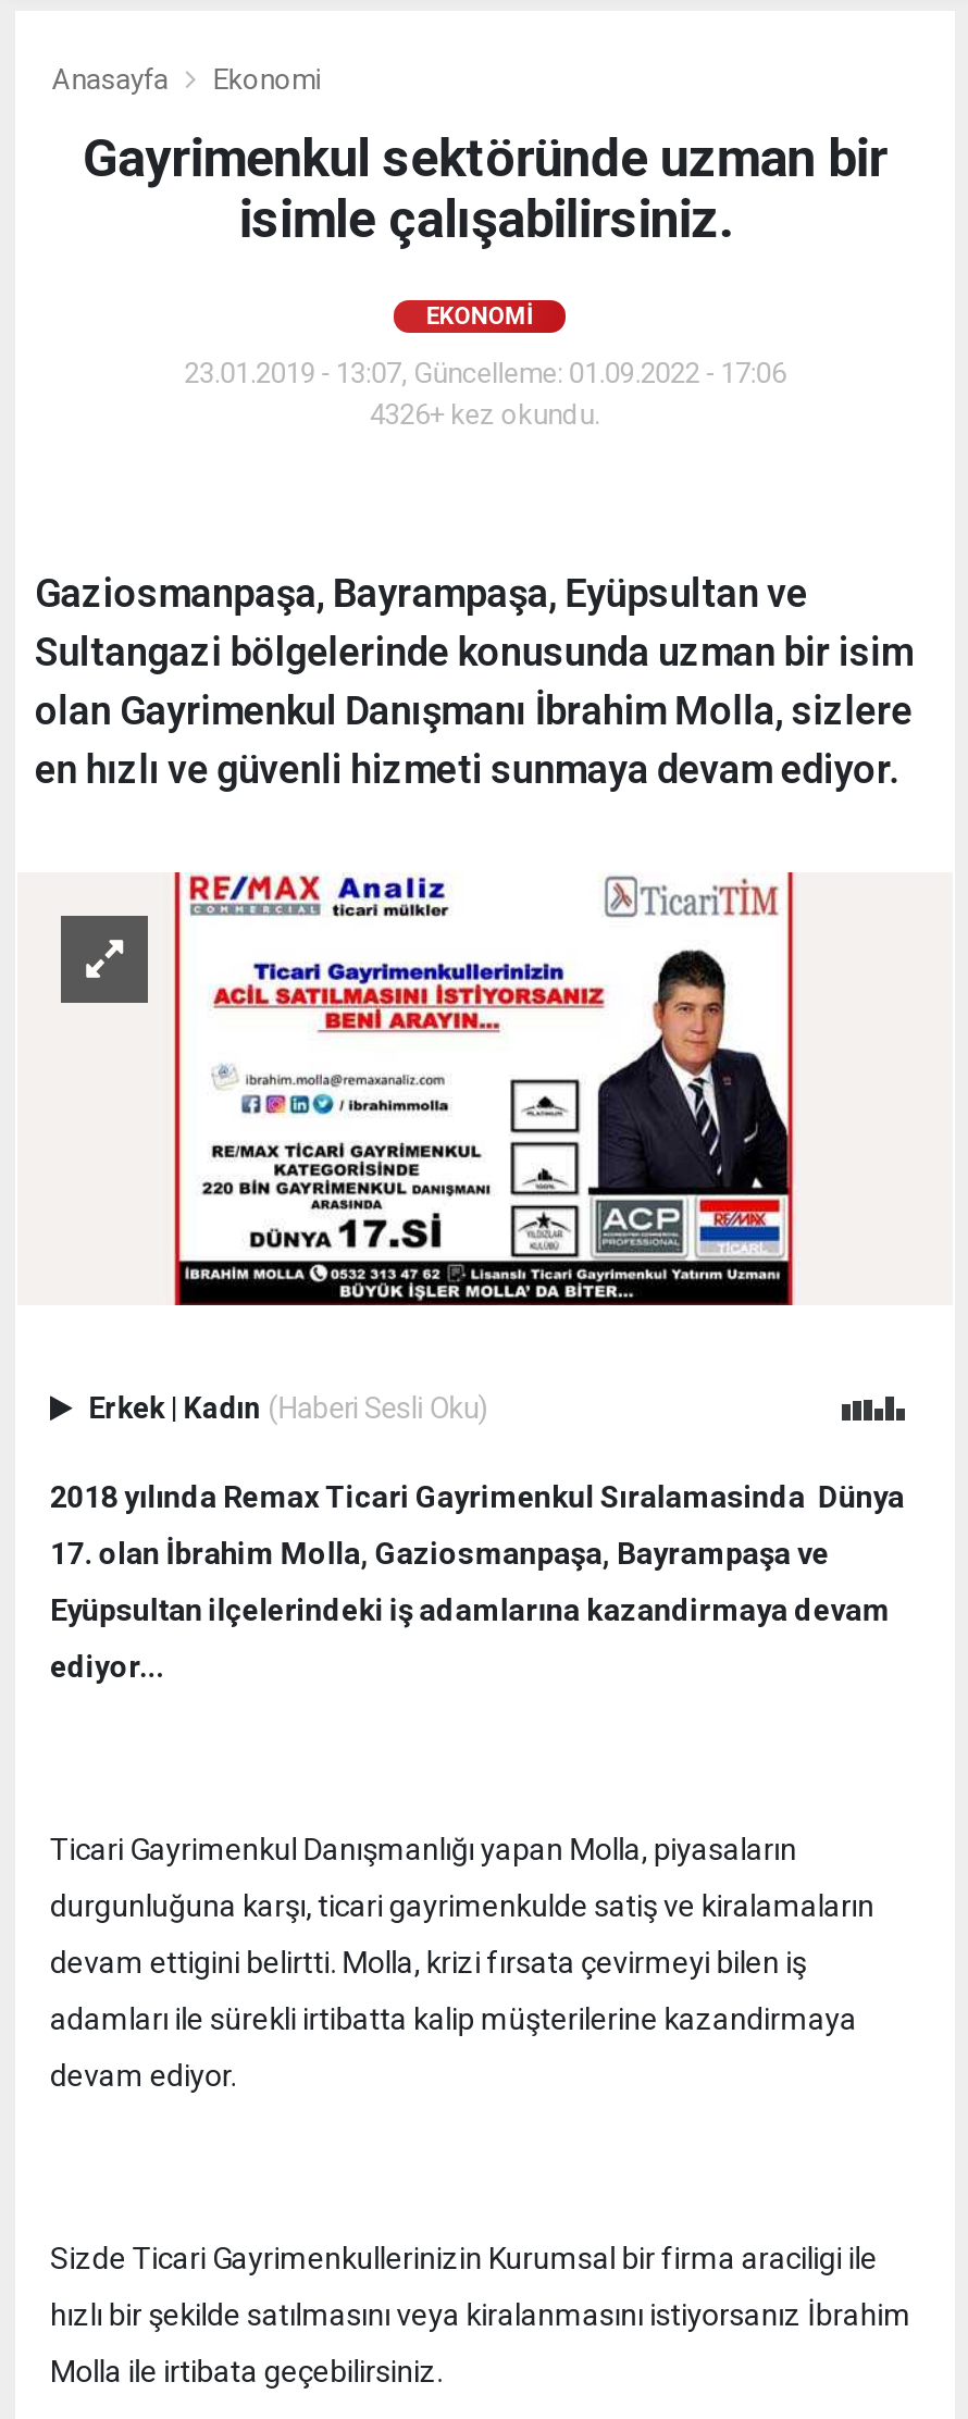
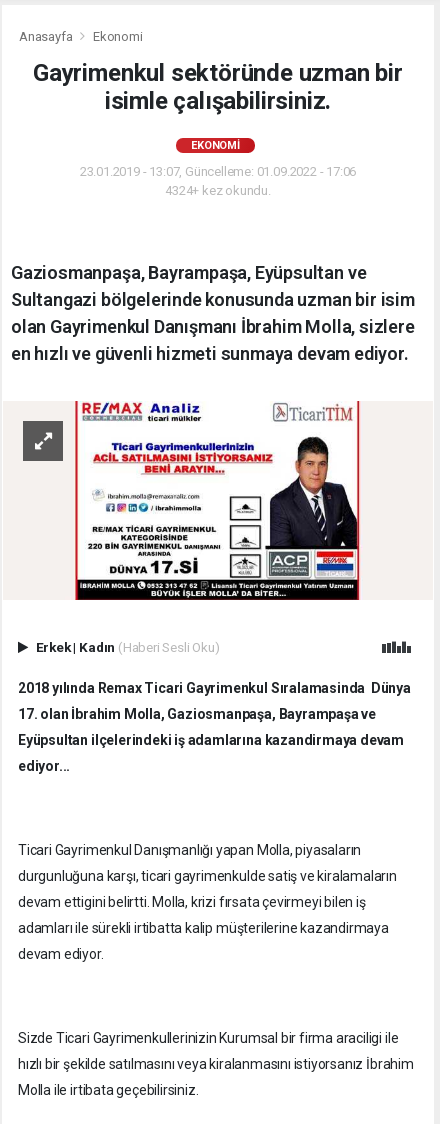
[370,398,600,430] 4326+ kez okundu. -> [165,183,271,198] 4324+ kez okundu.

